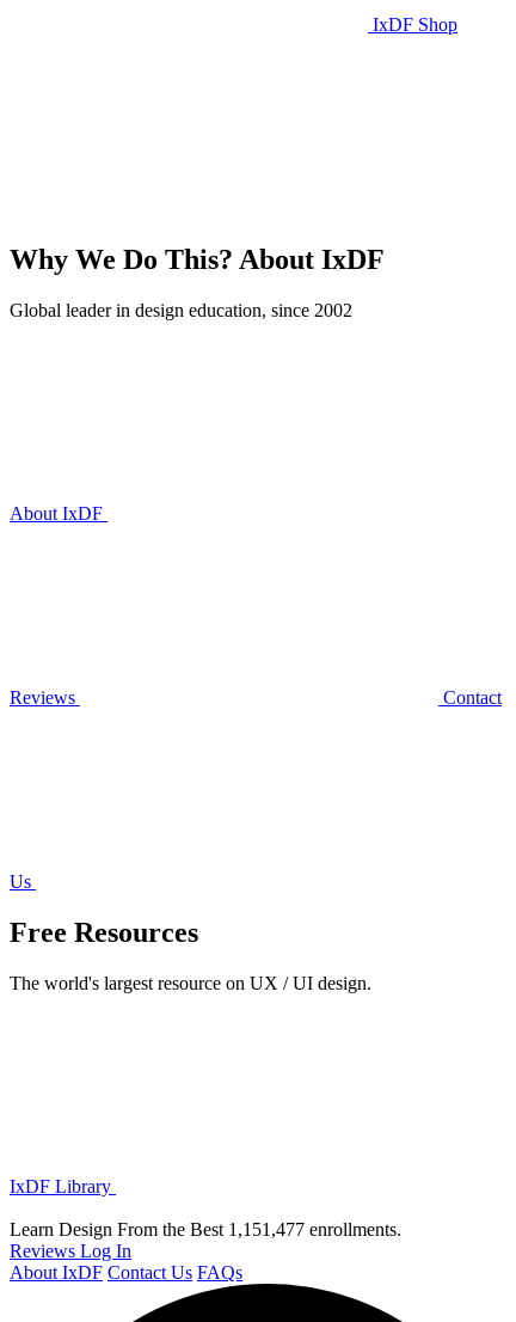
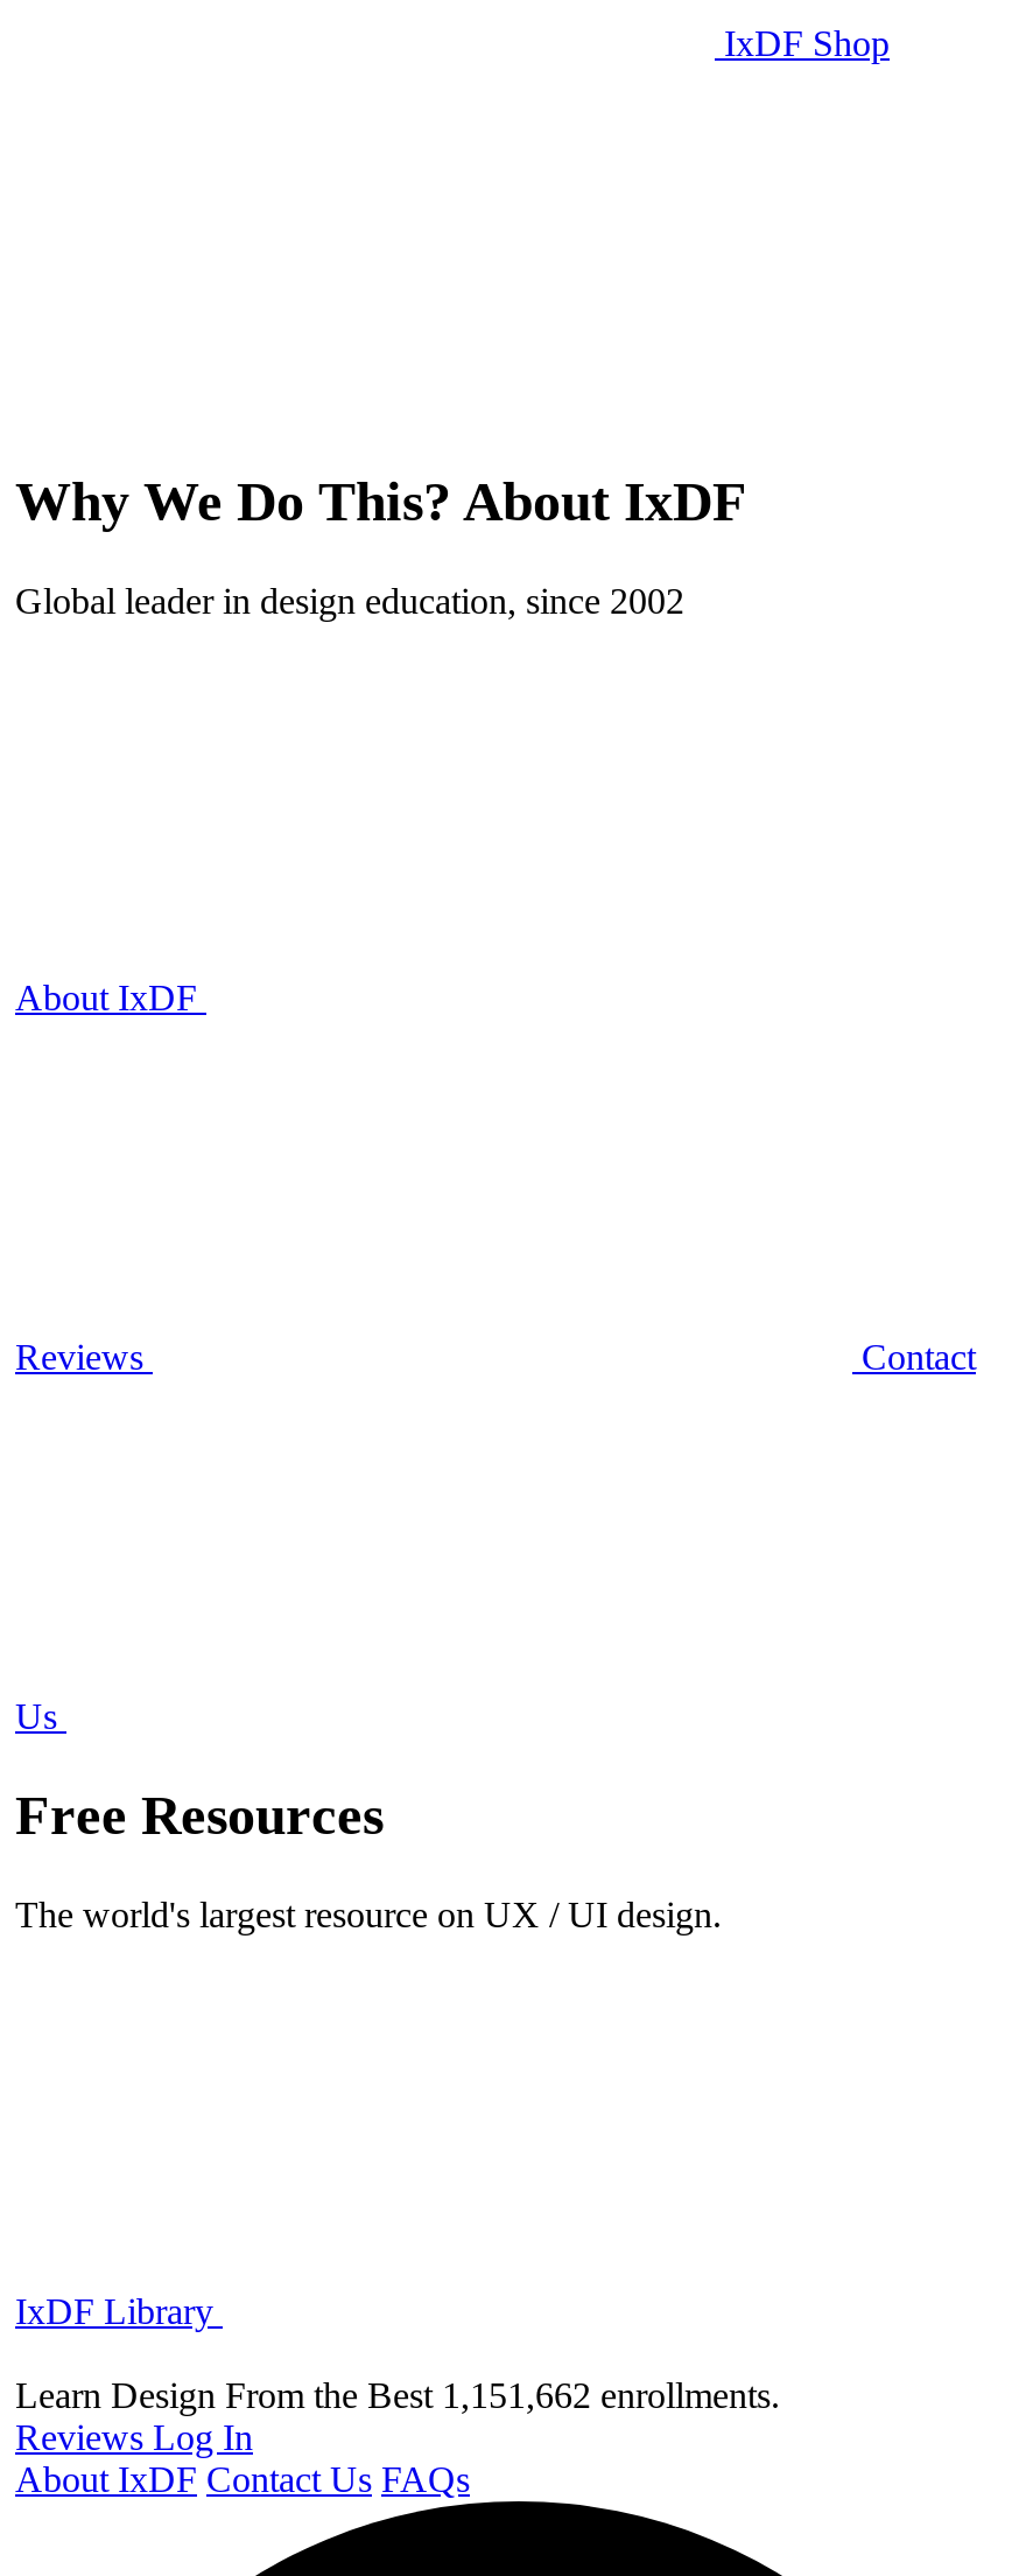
[10,1219,401,1239] Learn Design From the Best 1,151,477 enrollments. -> [15,2375,780,2414] Learn Design From the Best 1,151,662 enrollments.

